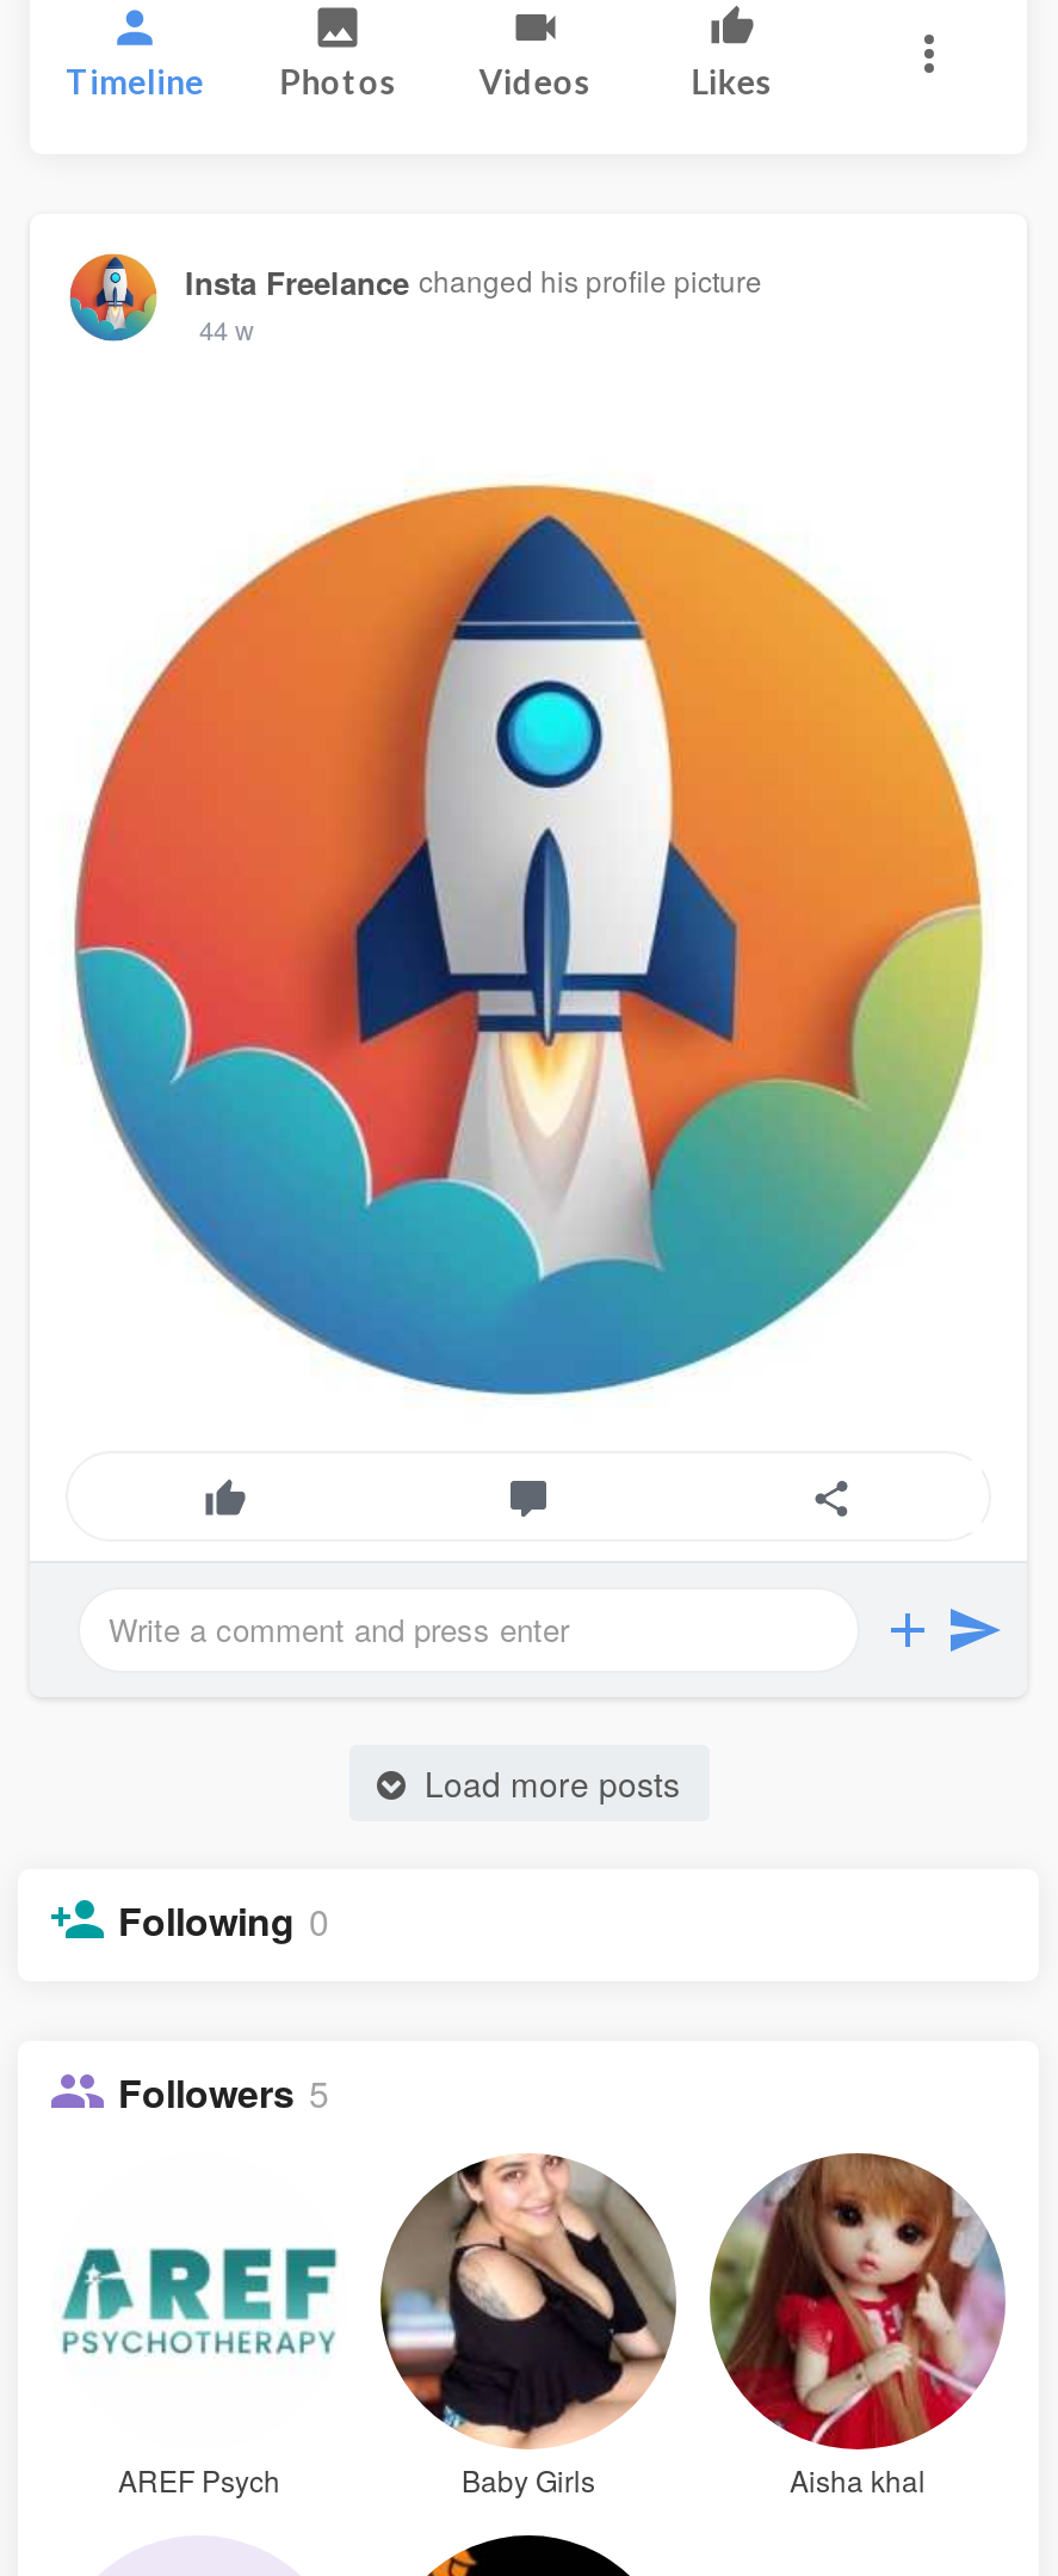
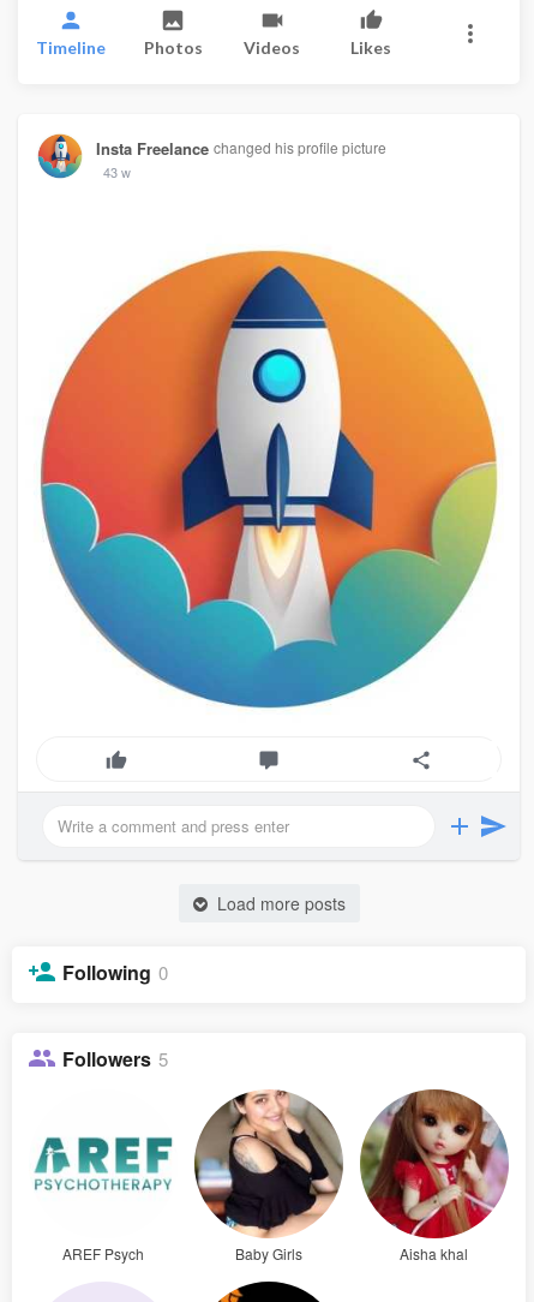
[199,310,254,348] 44 w -> [103,162,131,182] 43 w

